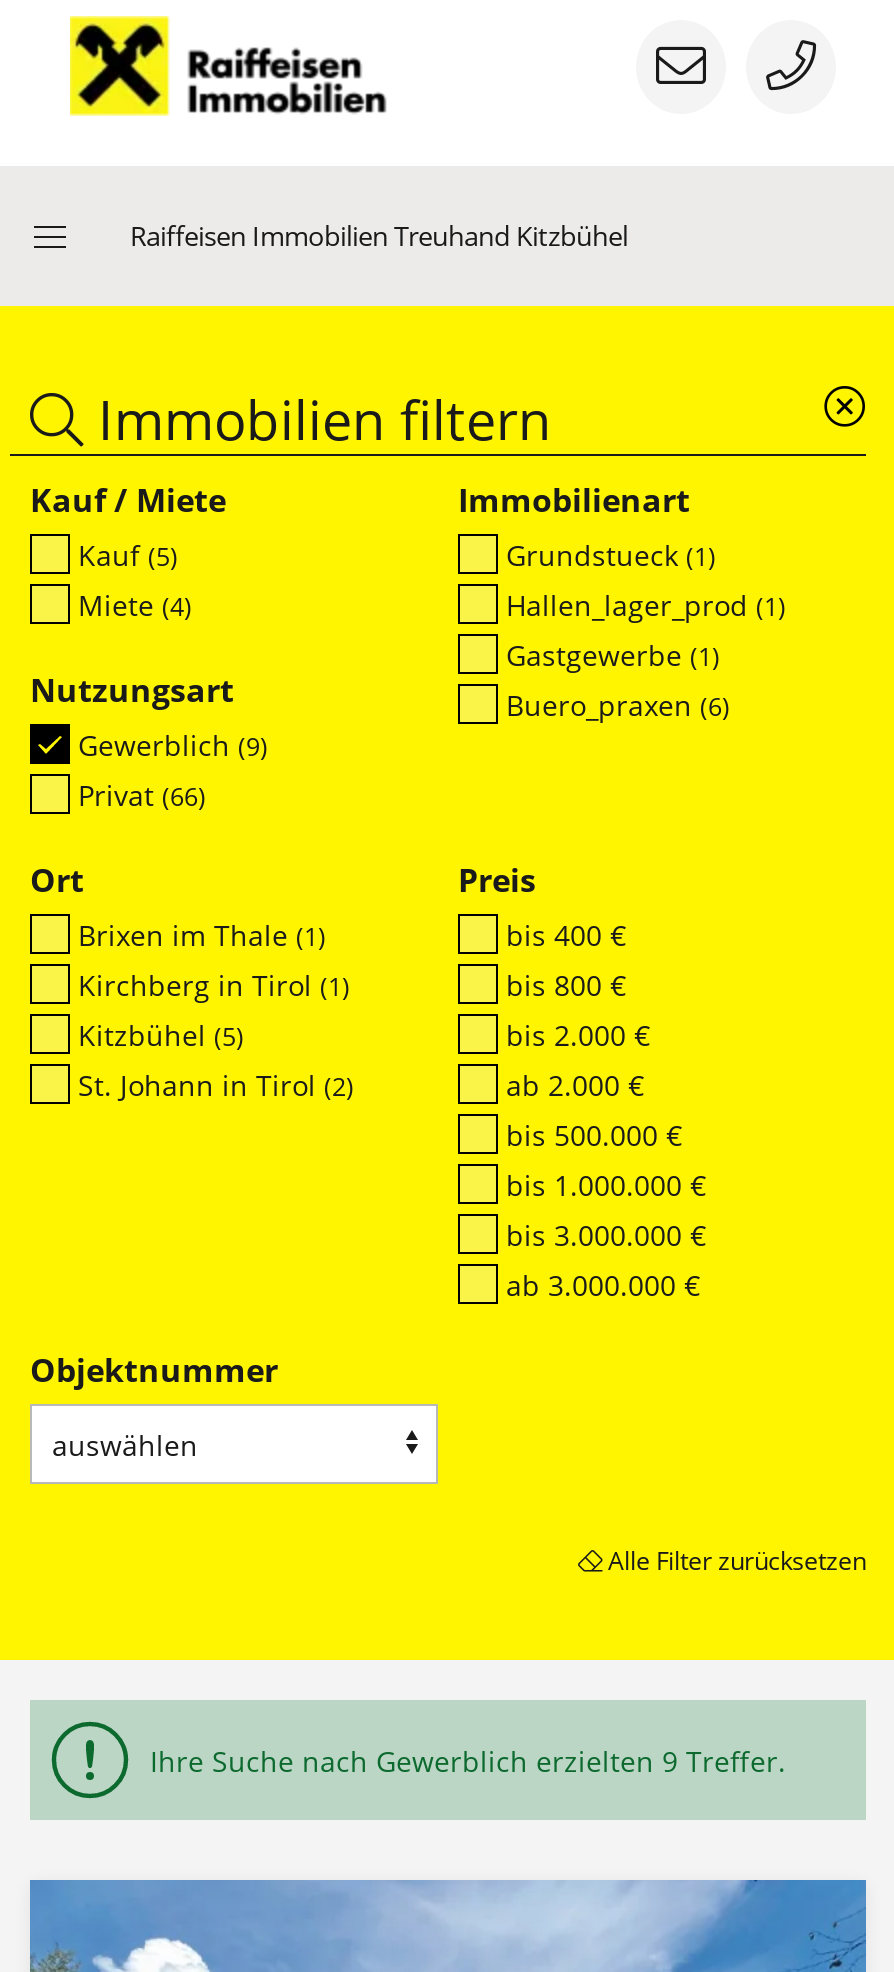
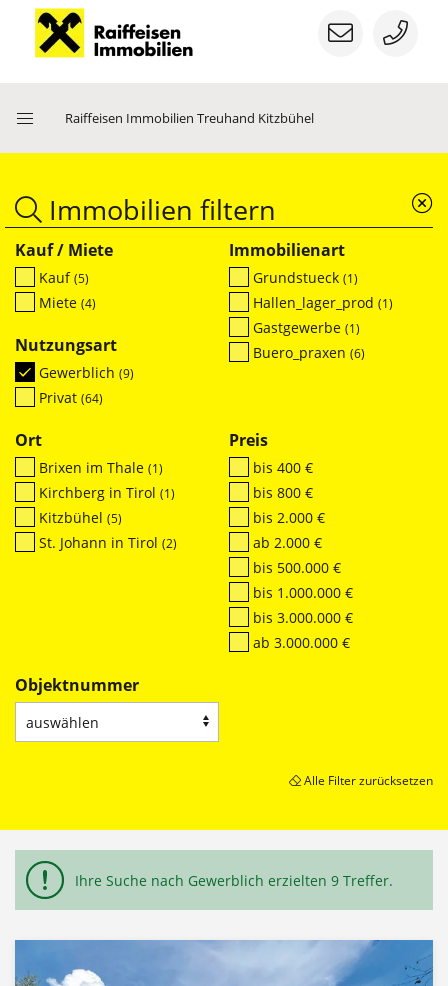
[70,776,206,814] Privat (66) -> [35,388,103,407] Privat (64)

